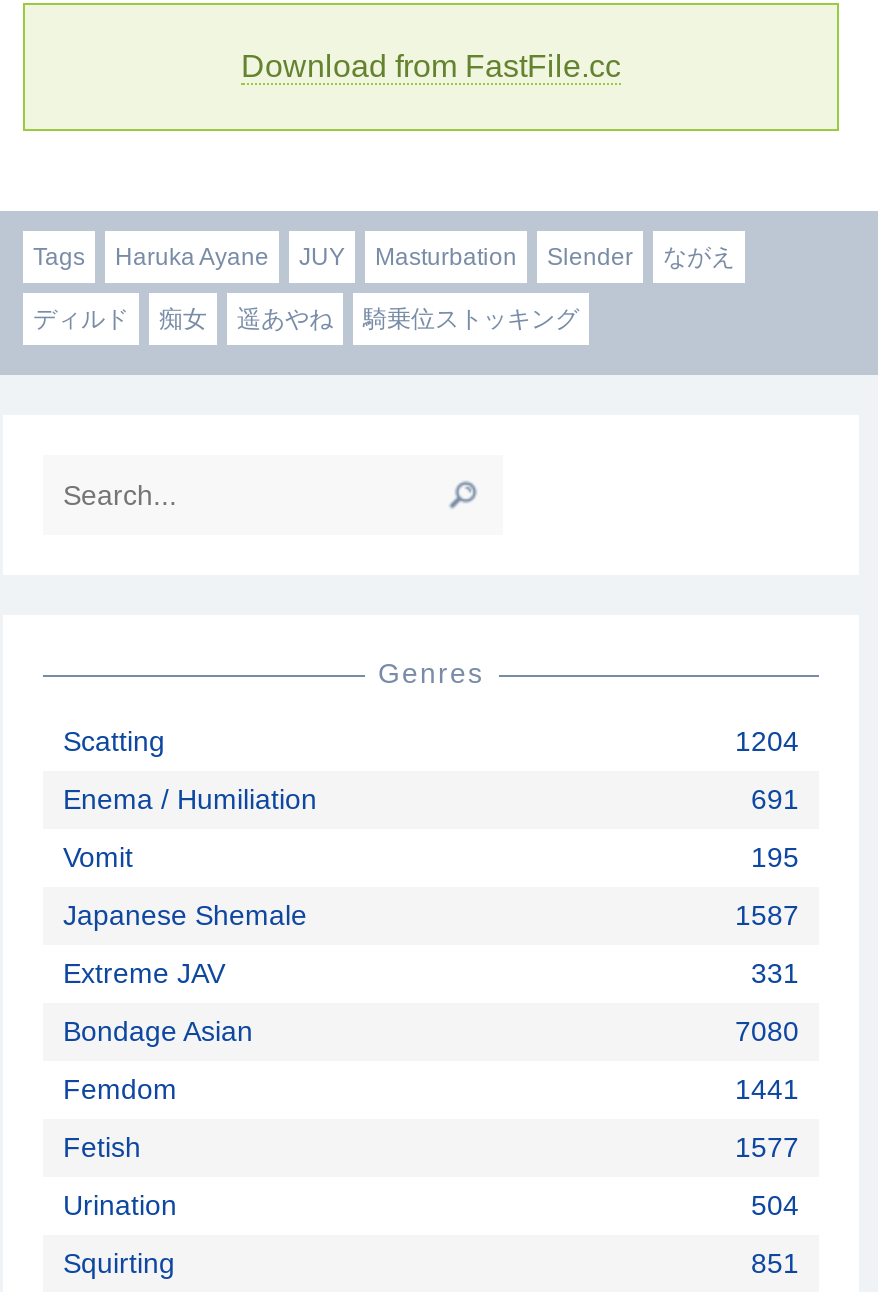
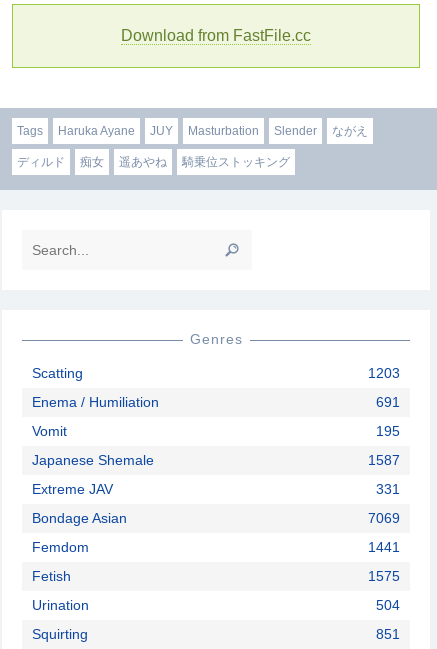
[735,725,799,757] 1204 -> [368,365,400,381] 1203
[735,1015,799,1047] 7080 -> [368,510,400,526] 7069
[735,1131,799,1163] 1577 -> [368,568,400,584] 1575

